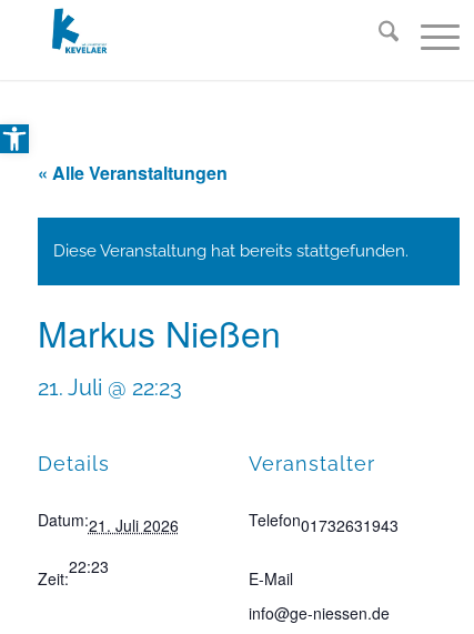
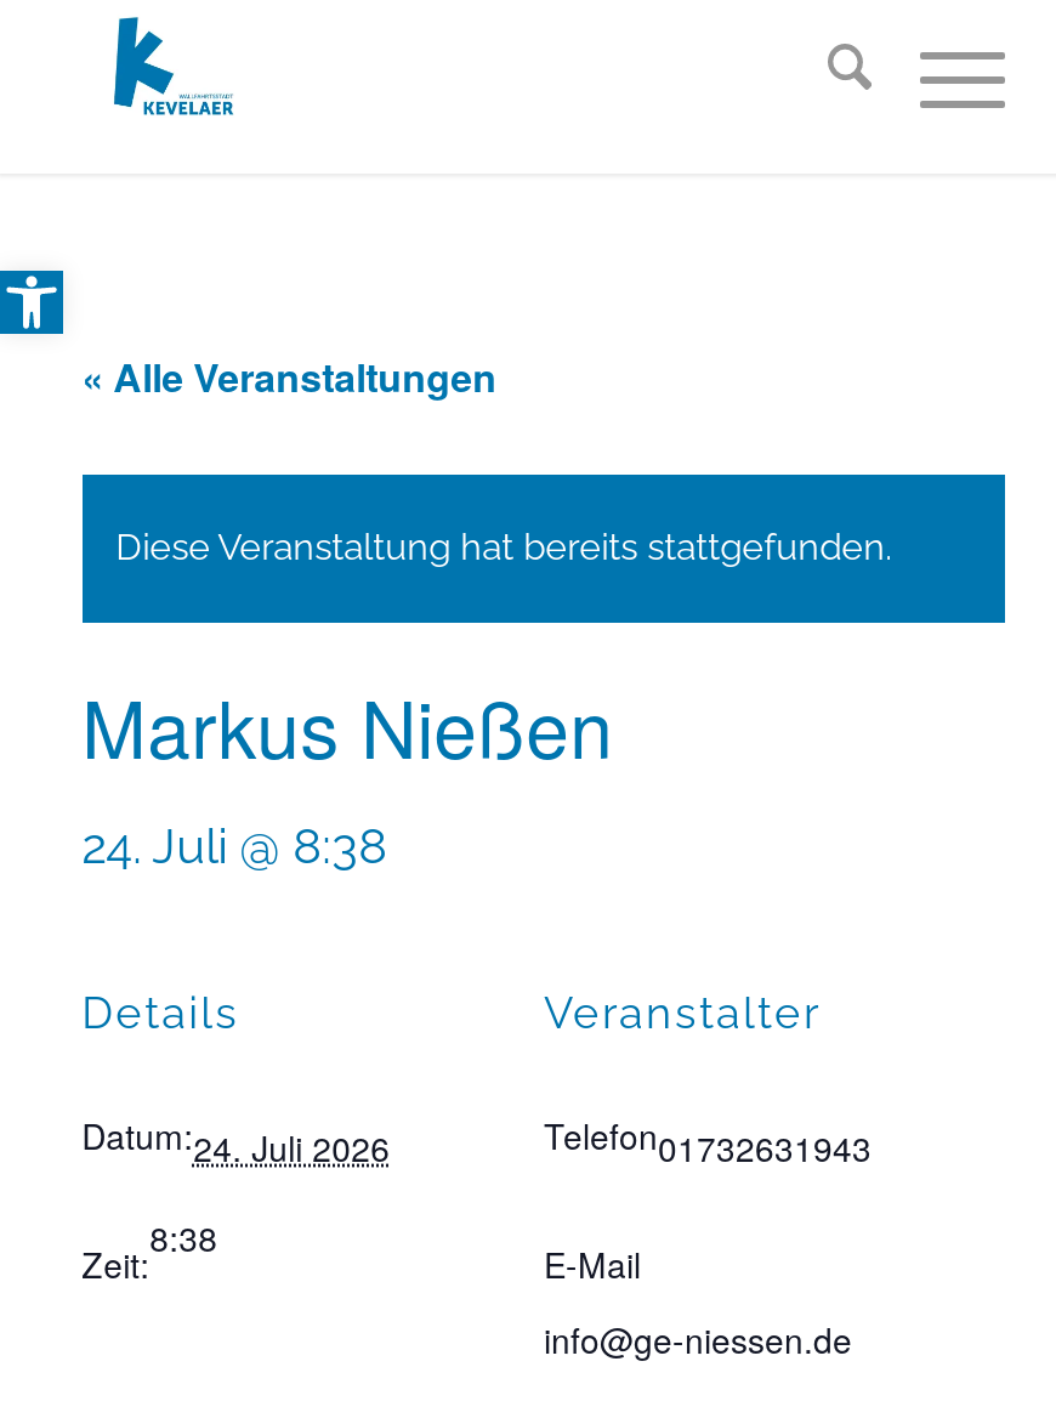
[37,374,182,401] 21. Juli @ 22:23 -> [82,817,387,875] 24. Juli @ 8:38
[37,509,178,536] Datum:21. Juli 2026 -> [82,1111,390,1172] Datum:24. Juli 2026
[68,555,108,577] 22:23 -> [150,1213,218,1261] 8:38

